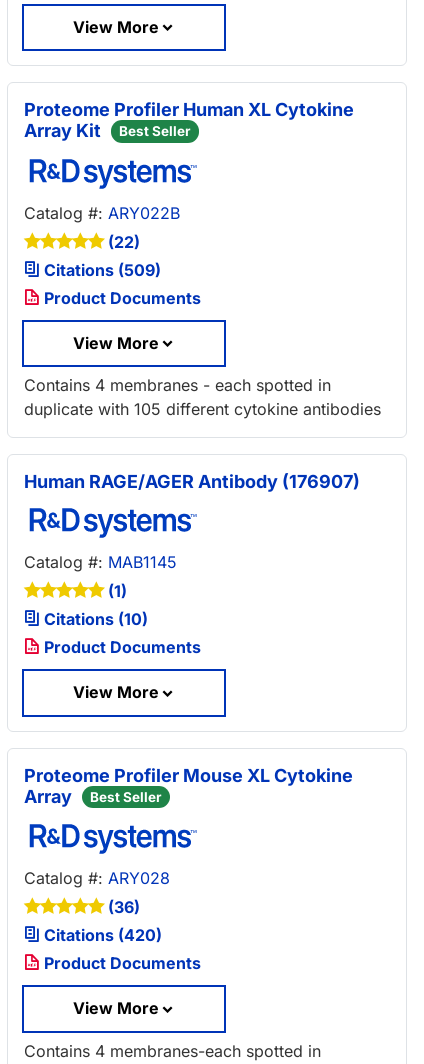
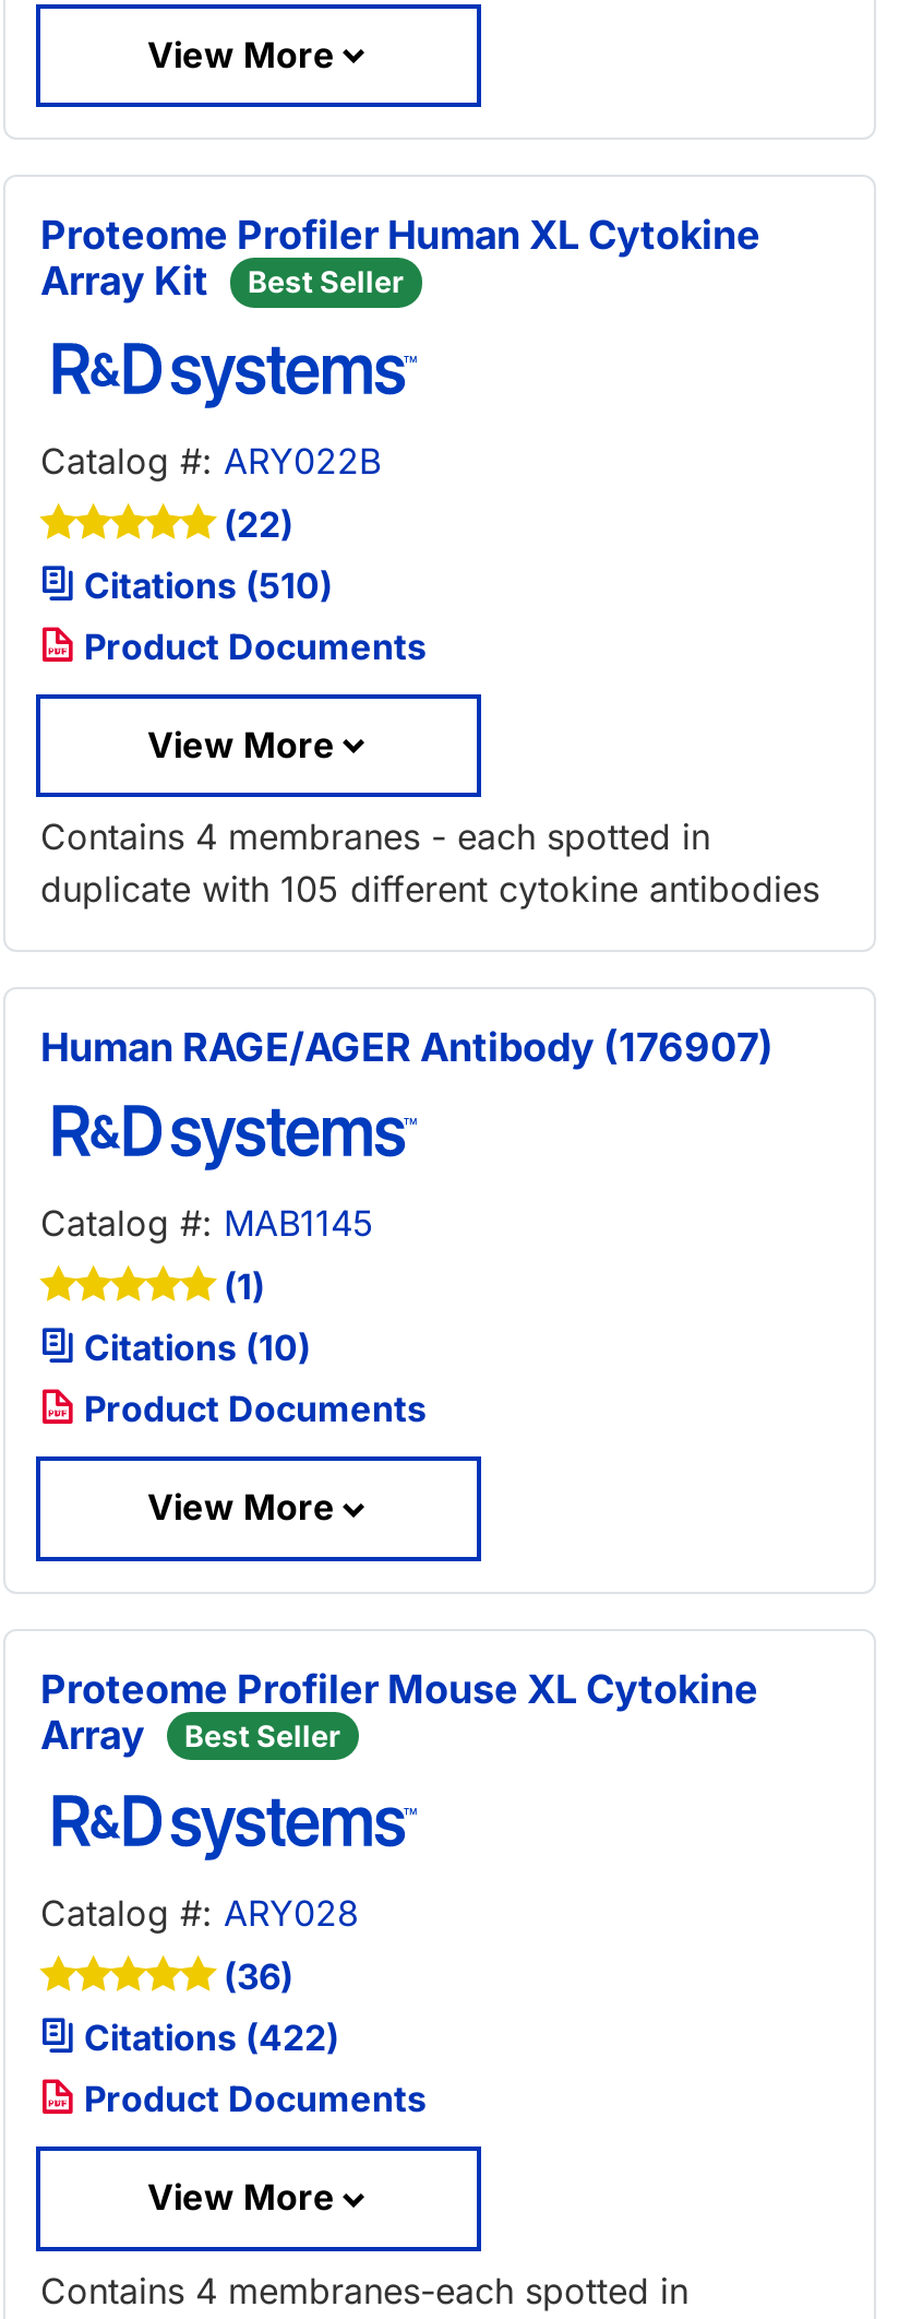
[40,260,161,280] Citations (509) -> [75,563,333,606] Citations (510)
[40,925,162,945] Citations (420) -> [75,2016,339,2060] Citations (422)

